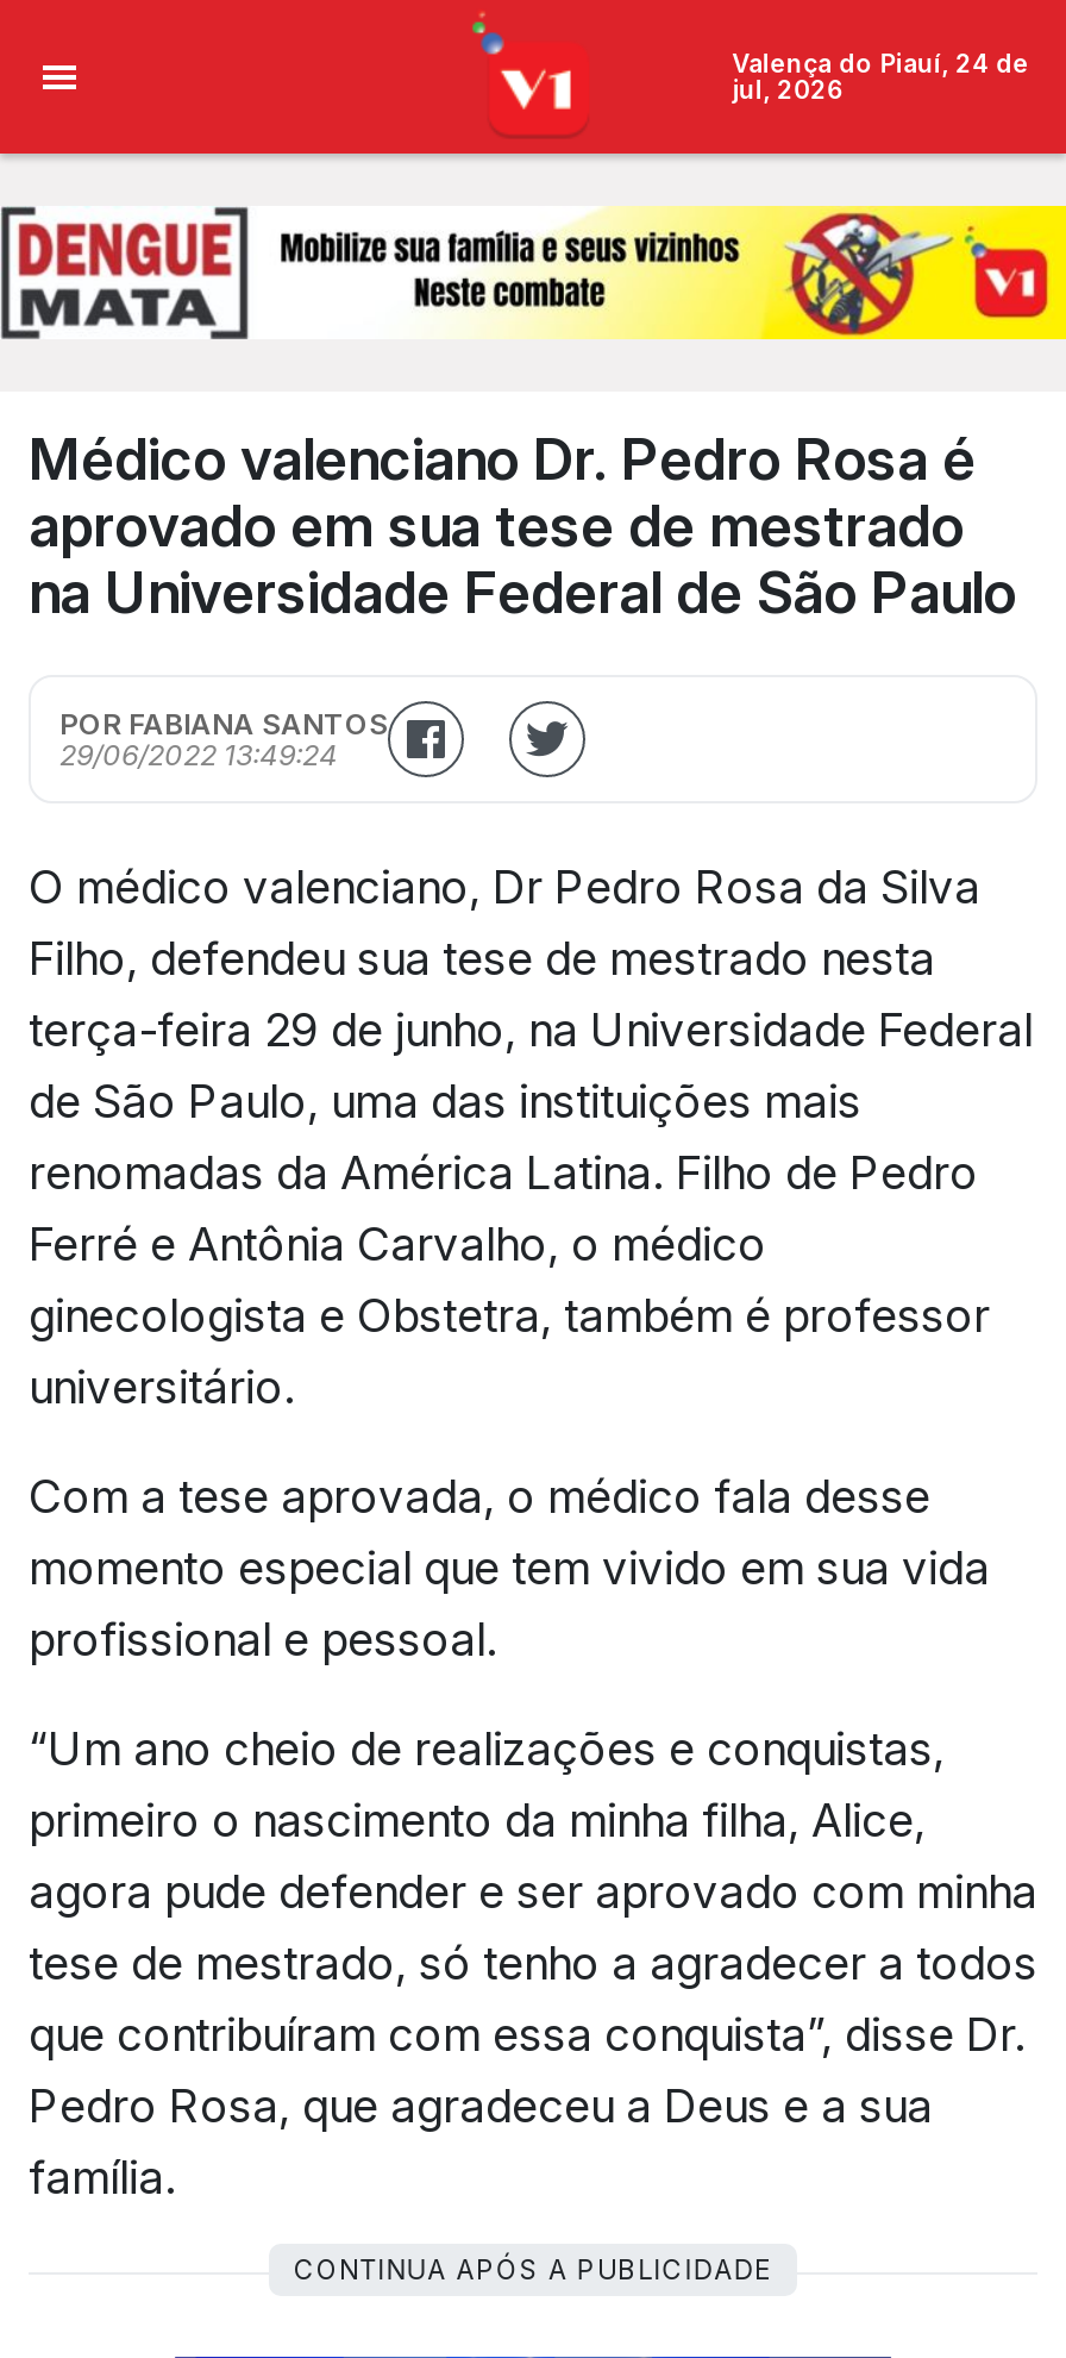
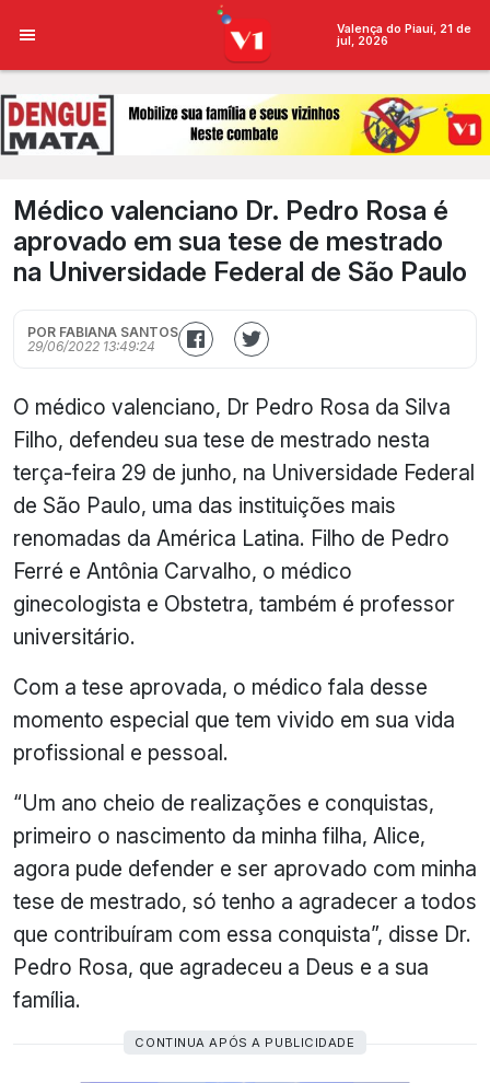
[732,48,1029,79] Valença do Piauí, 24 de -> [336,21,471,36] Valença do Piauí, 21 de

